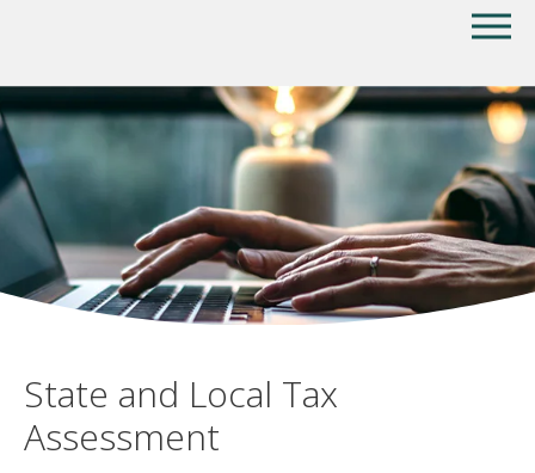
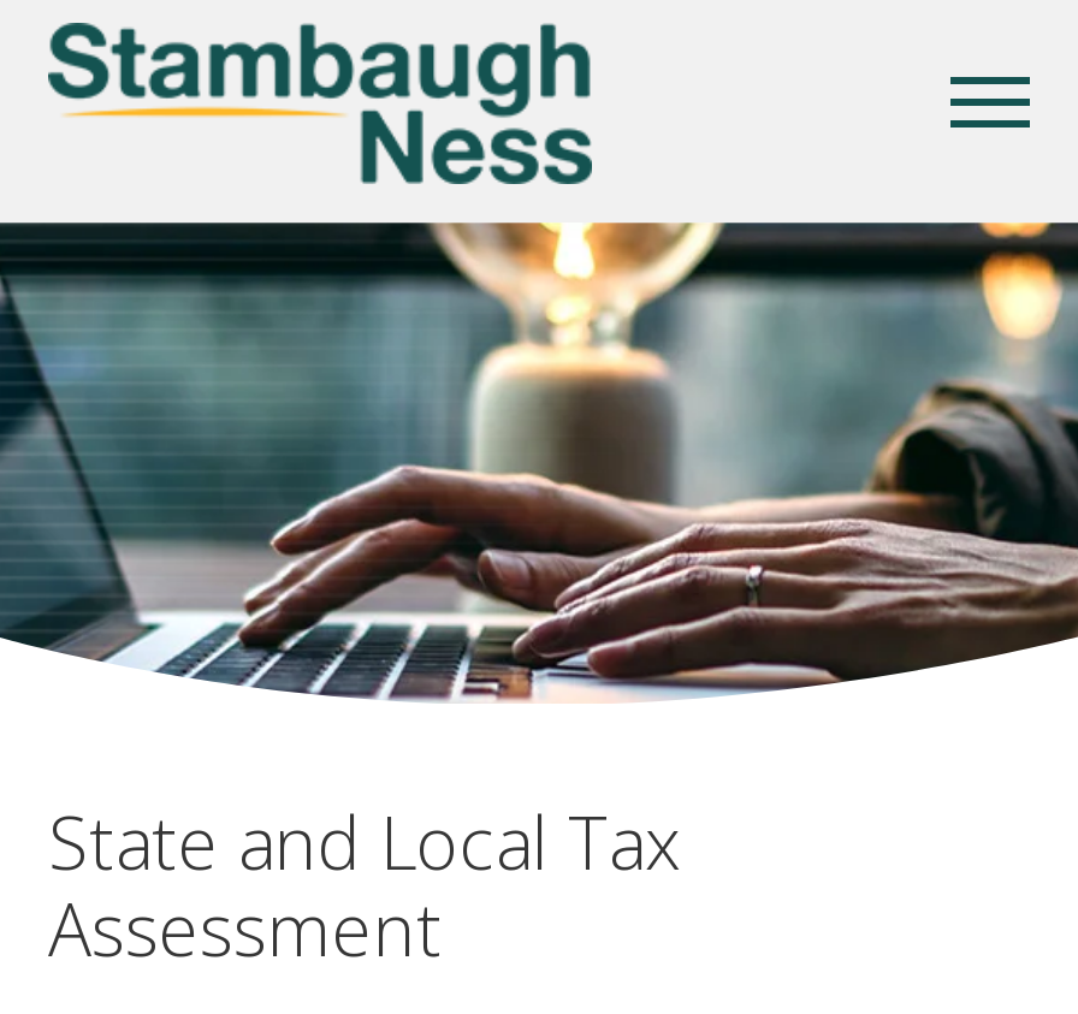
none -> [46,20,594,186] [image]

